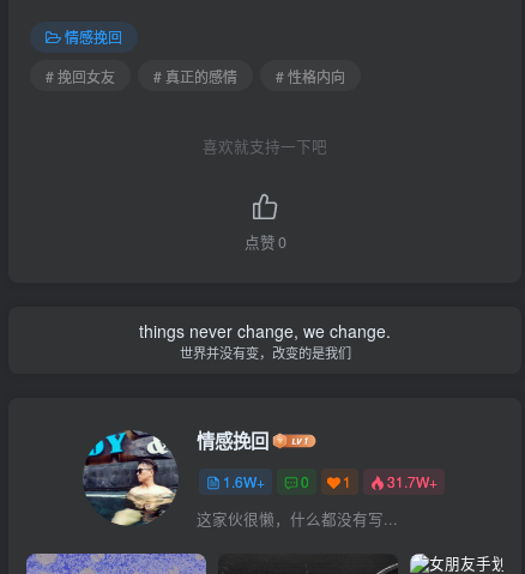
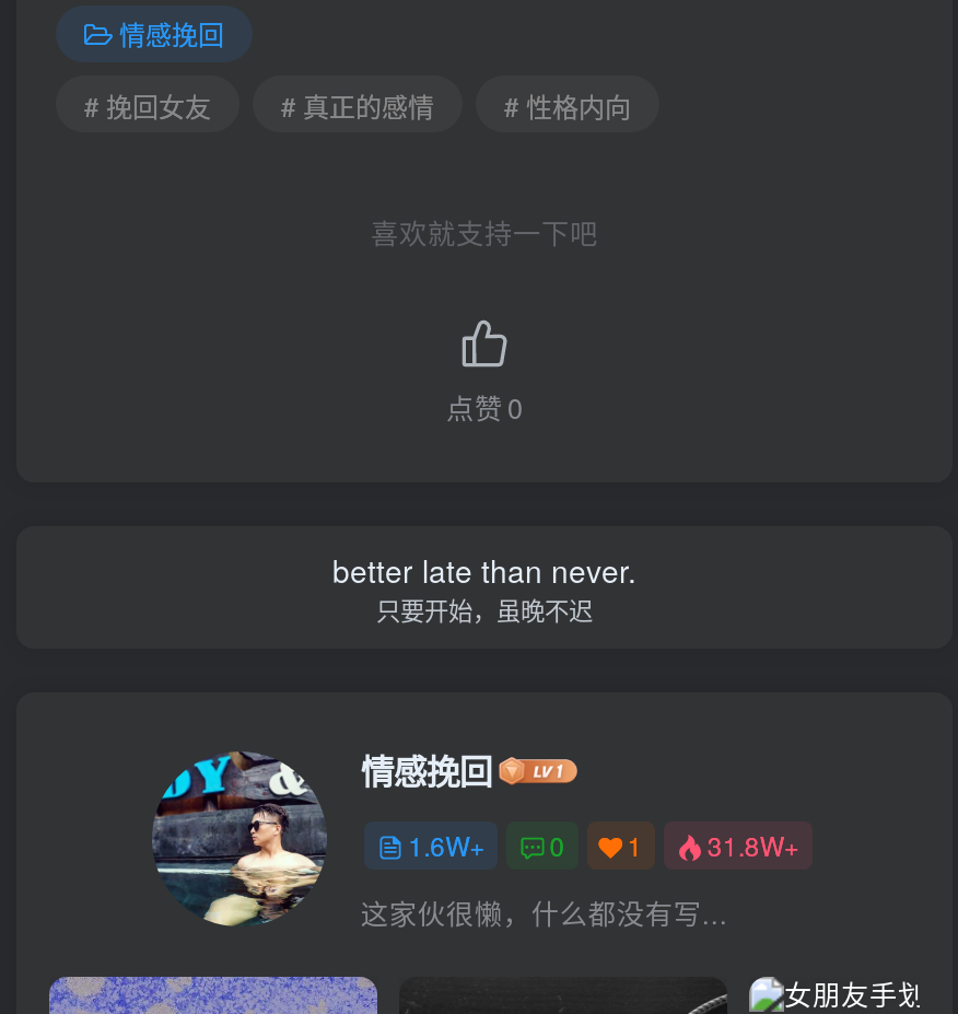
[139,318,391,361] things never change, we change. | 世界并没有变，改变的是我们 -> [332,547,636,626] better late than never. | 只要开始，虽晚不迟
[223,471,437,492] 1.6W+ 0 1 31.7W+ -> [408,827,799,864] 1.6W+ 0 1 31.8W+

